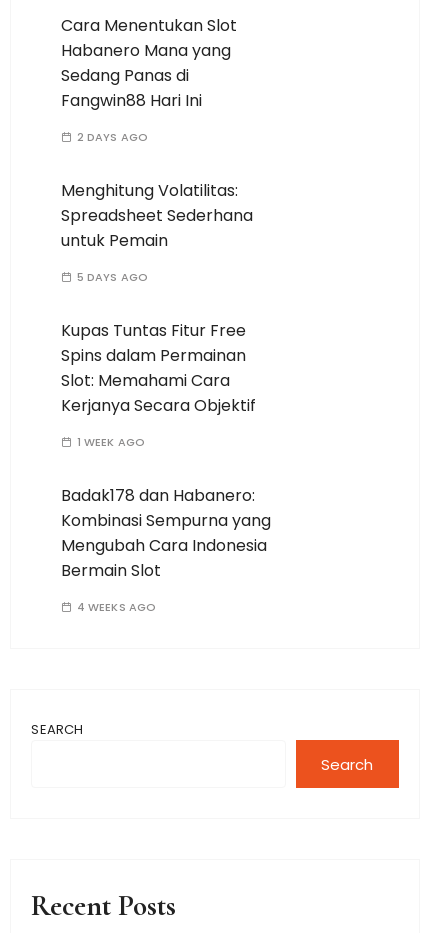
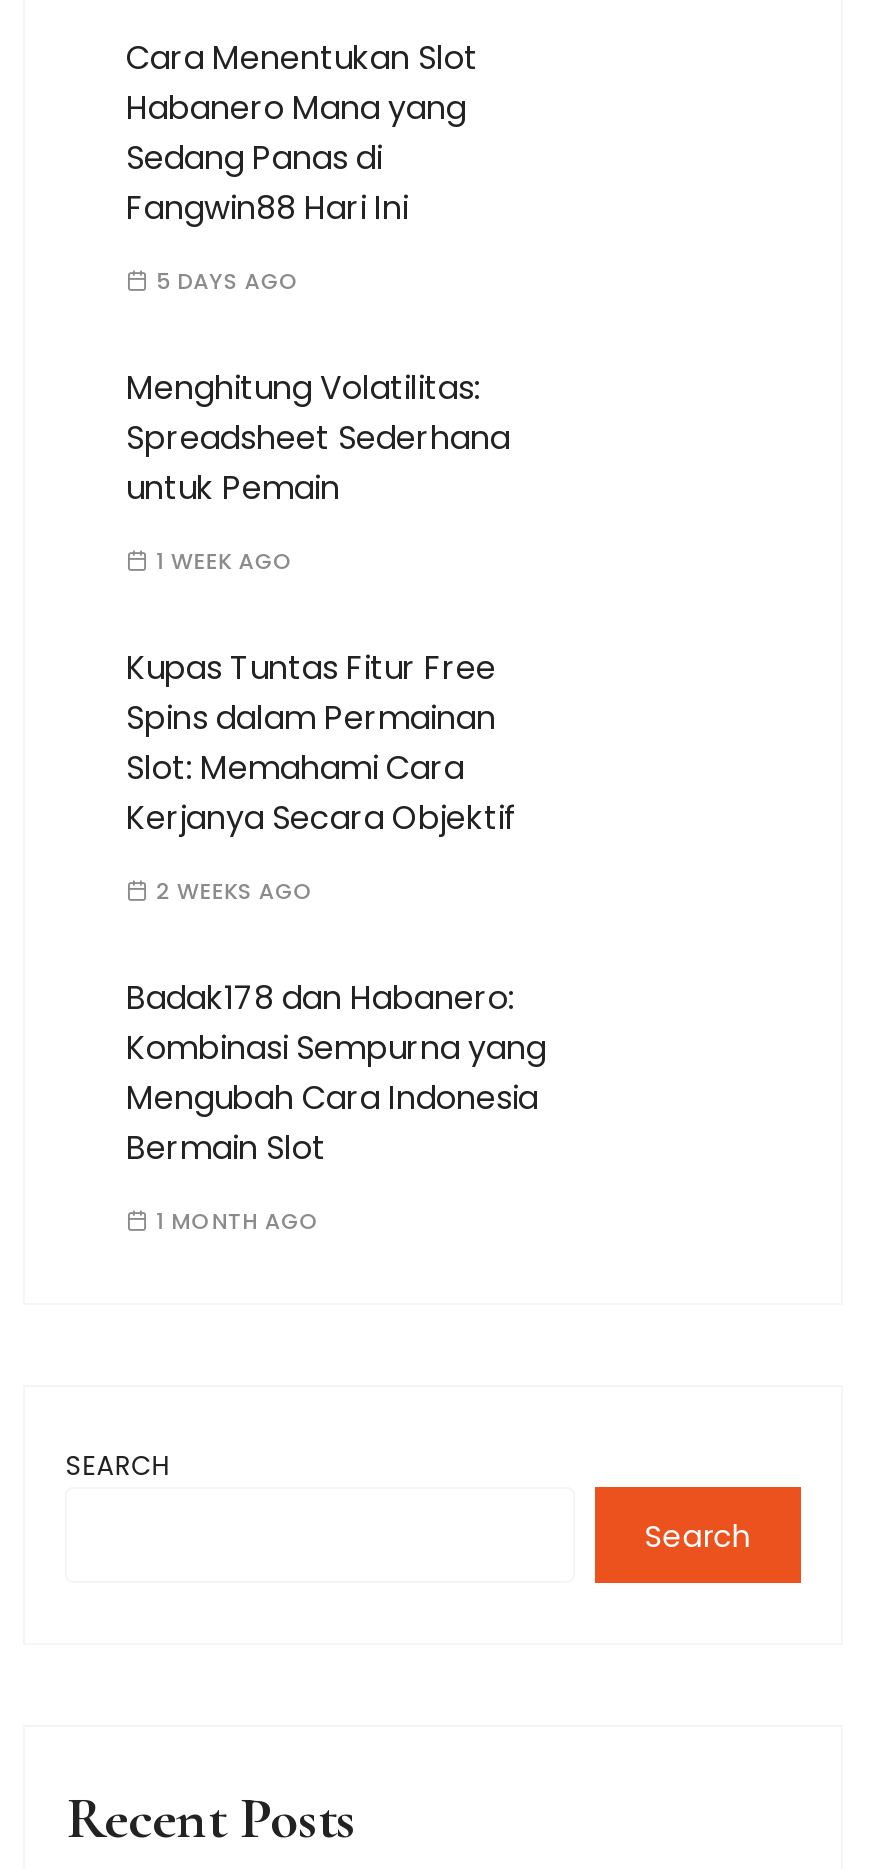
[77,129,148,145] 2 DAYS AGO -> [156,265,299,297] 5 DAYS AGO
[77,269,148,285] 5 DAYS AGO -> [156,545,293,577] 1 WEEK AGO
[77,434,145,450] 1 WEEK AGO -> [156,875,314,907] 2 WEEKS AGO
[77,599,156,615] 4 WEEKS AGO -> [156,1205,320,1237] 1 MONTH AGO

